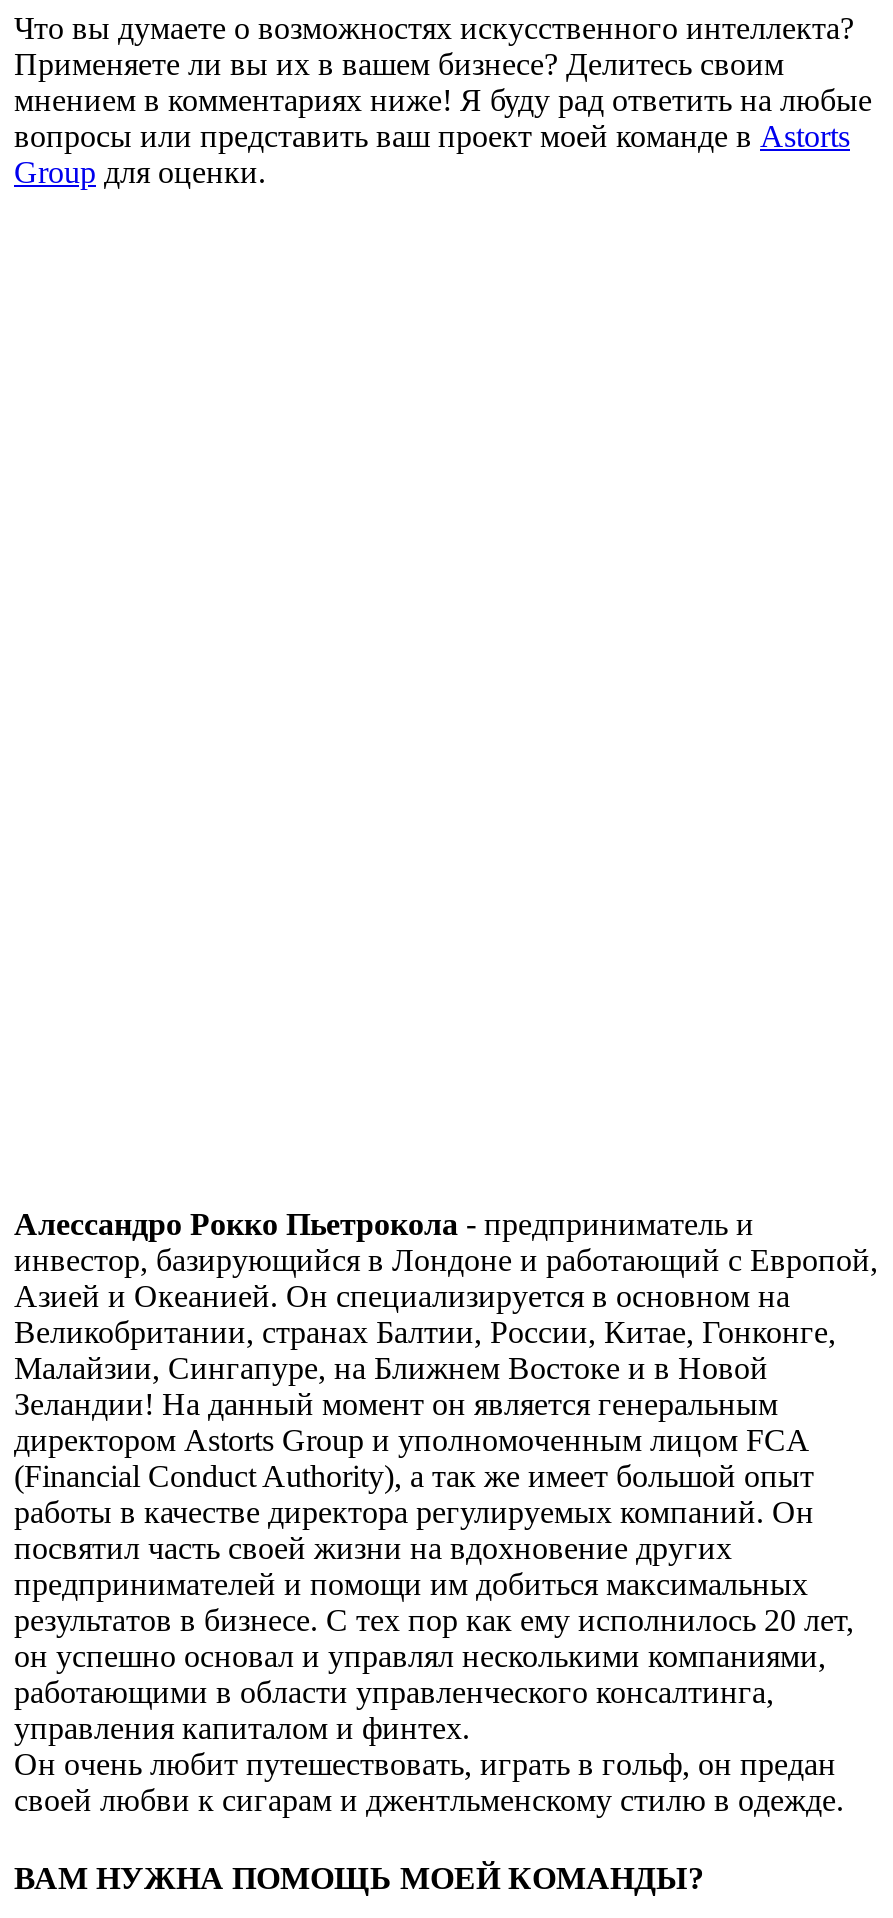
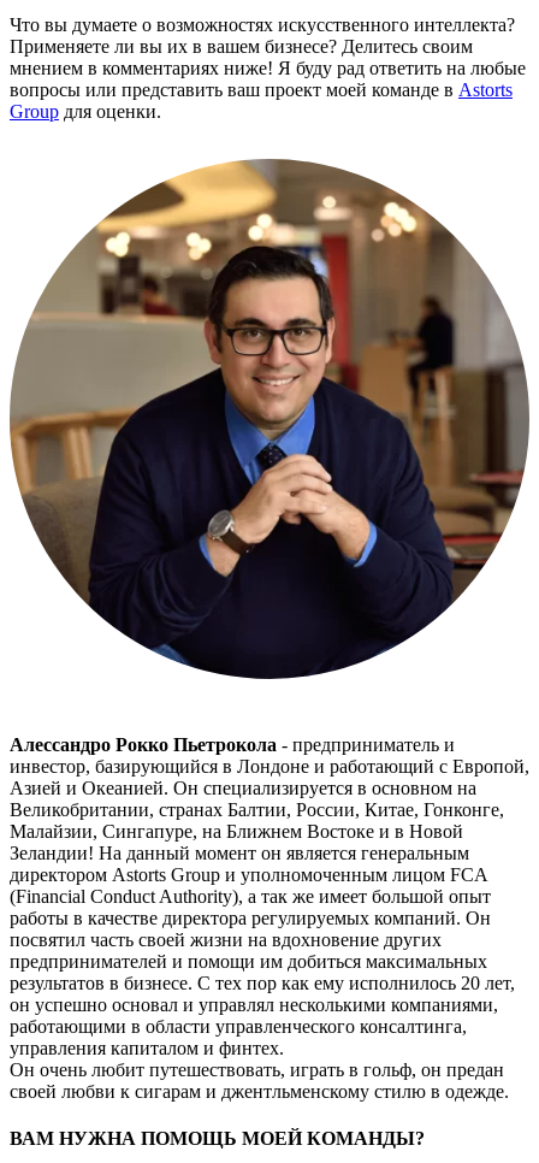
none -> [8,158,531,680] [image]

